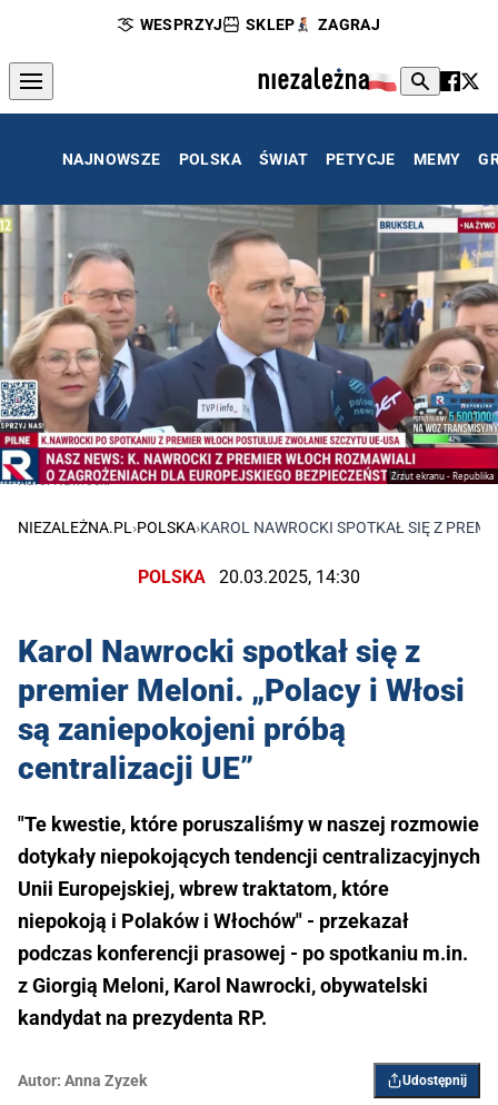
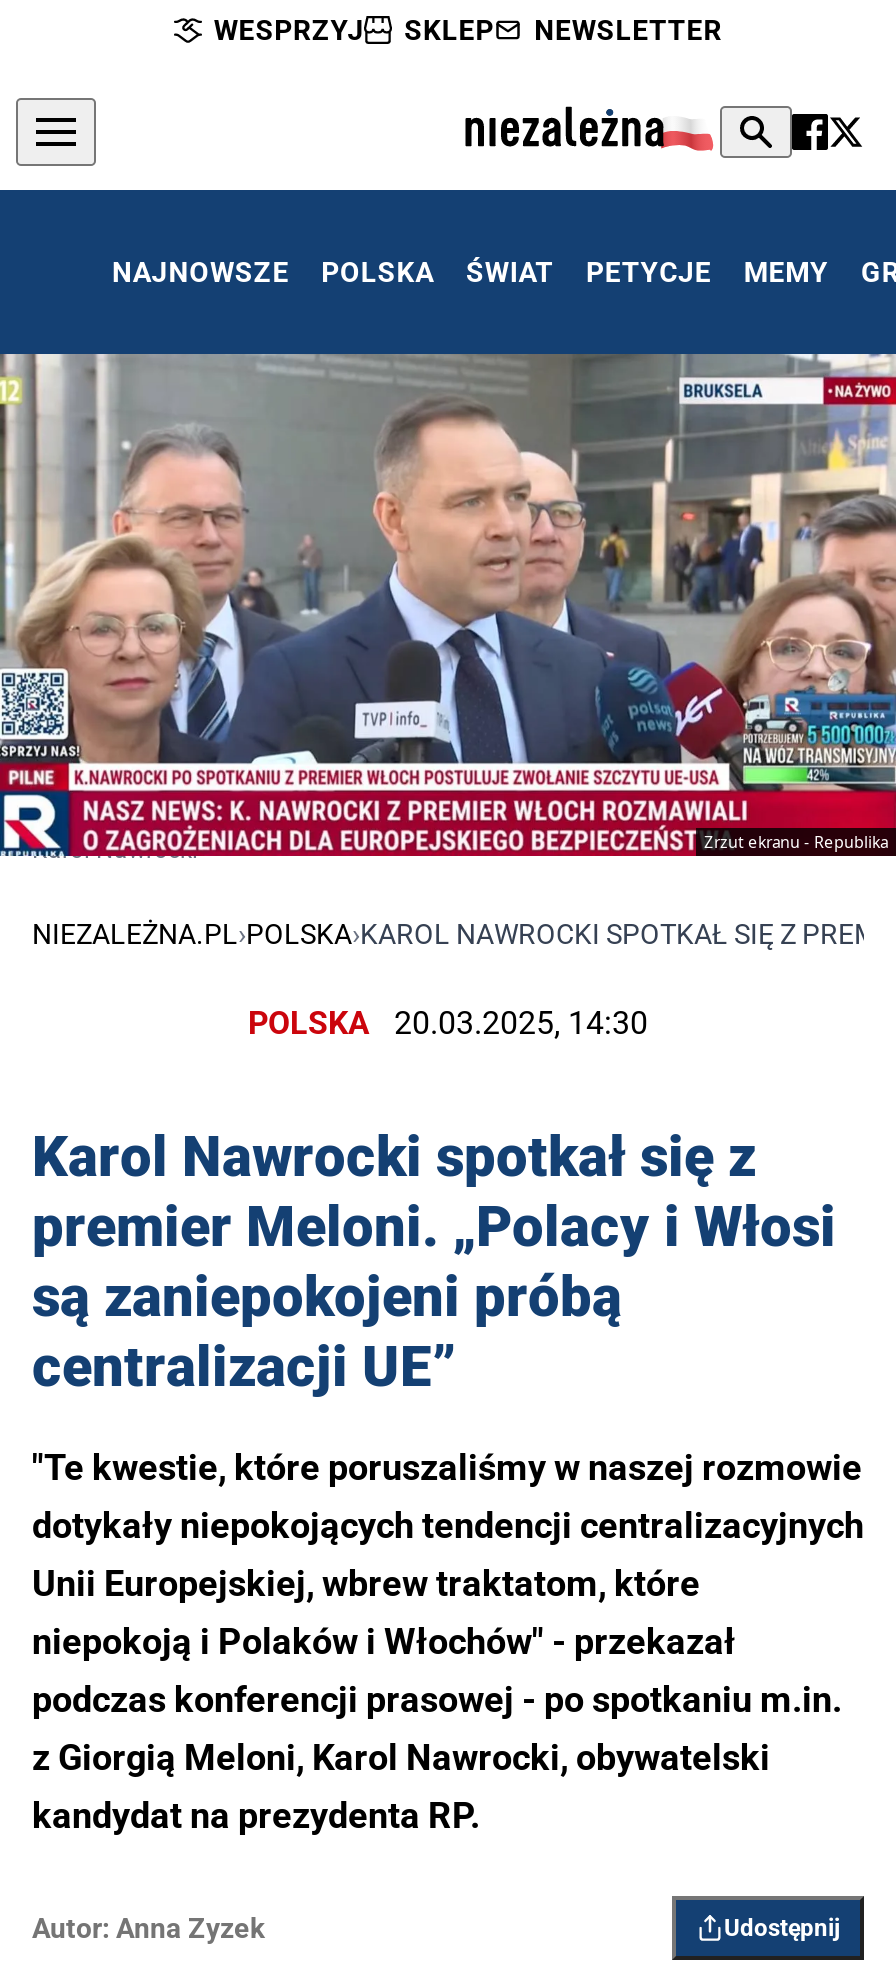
[318,16,381,33] ZAGRAJ -> [534,14,722,46] NEWSLETTER

